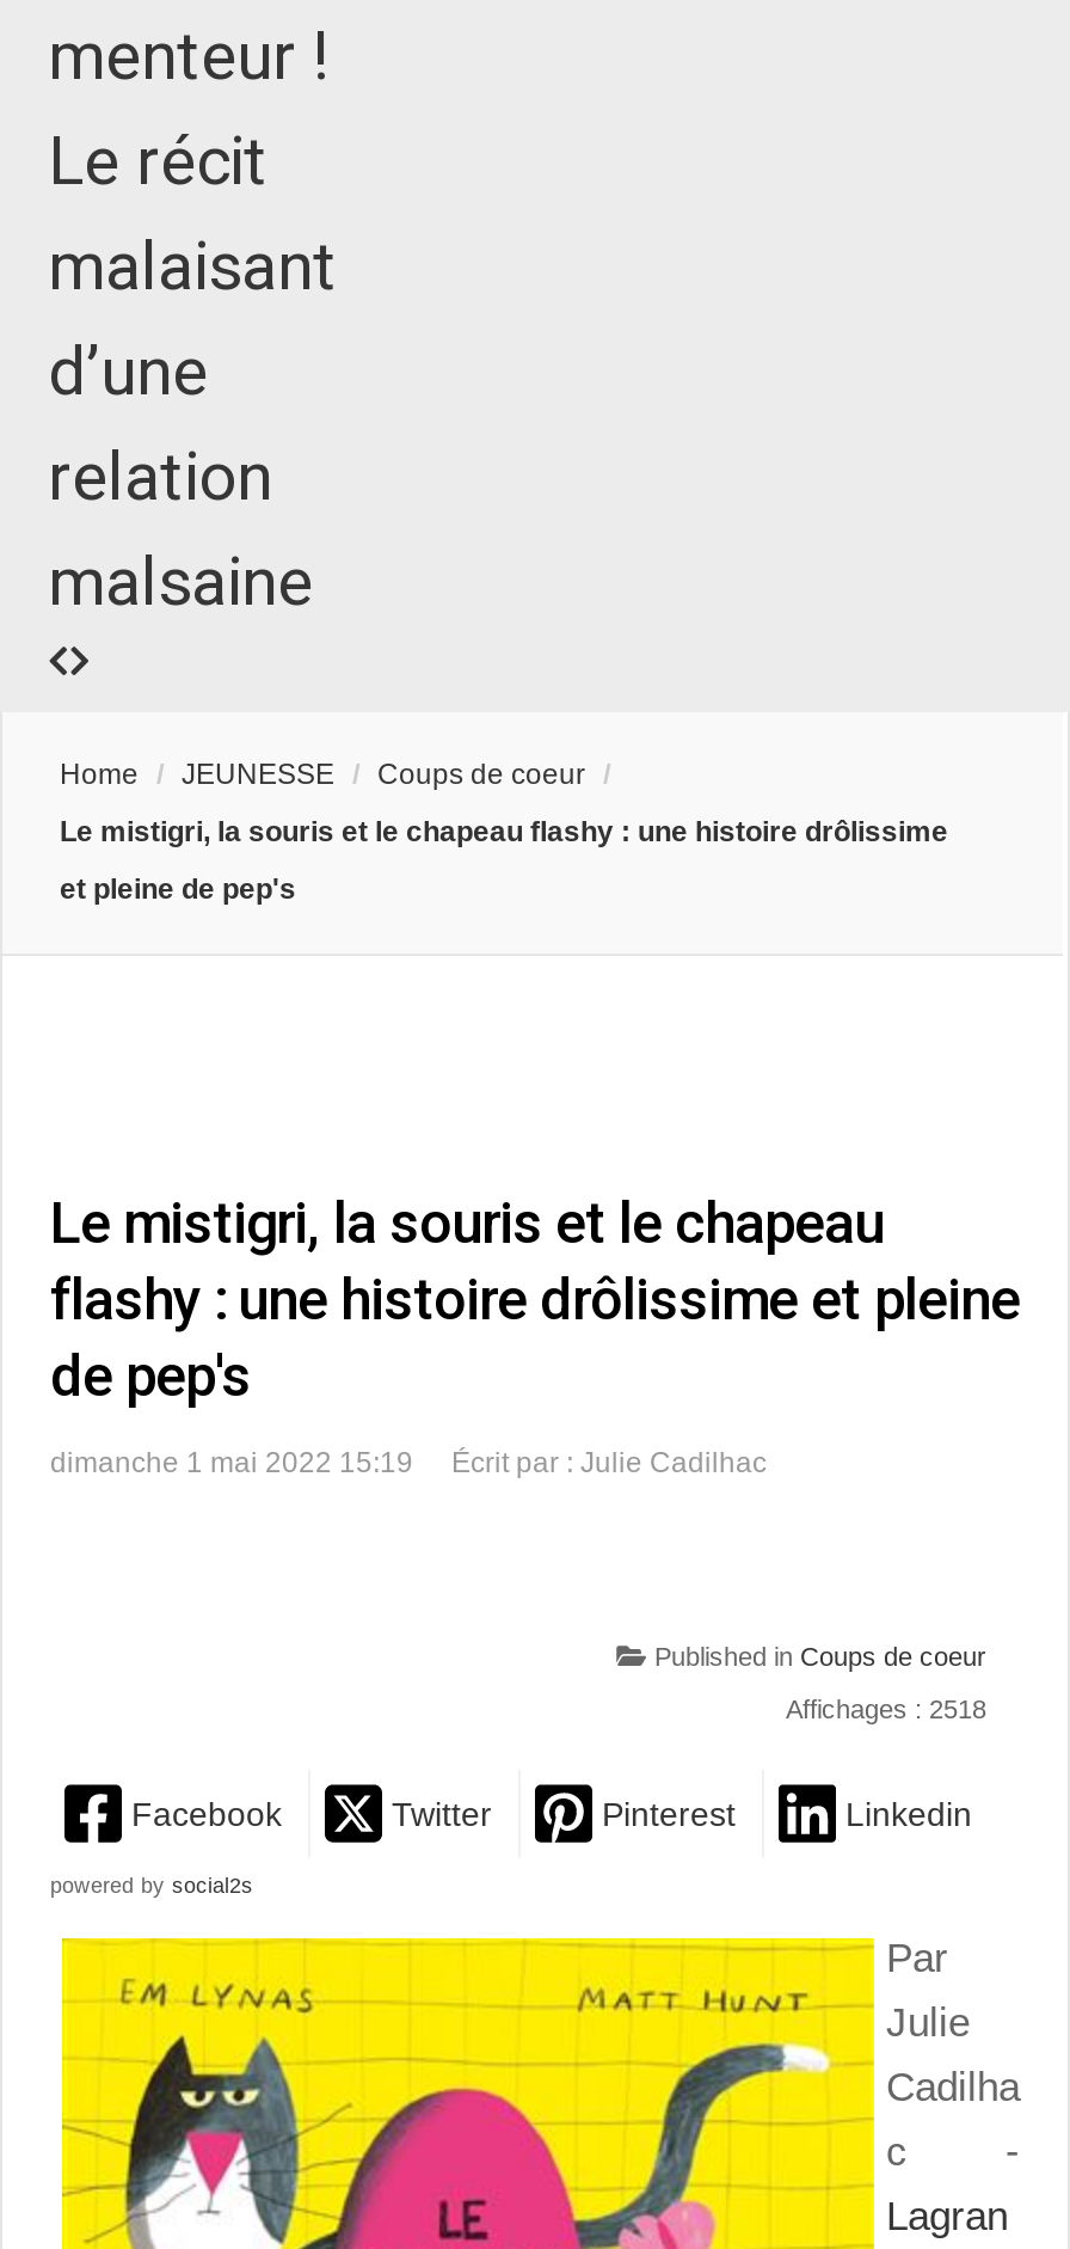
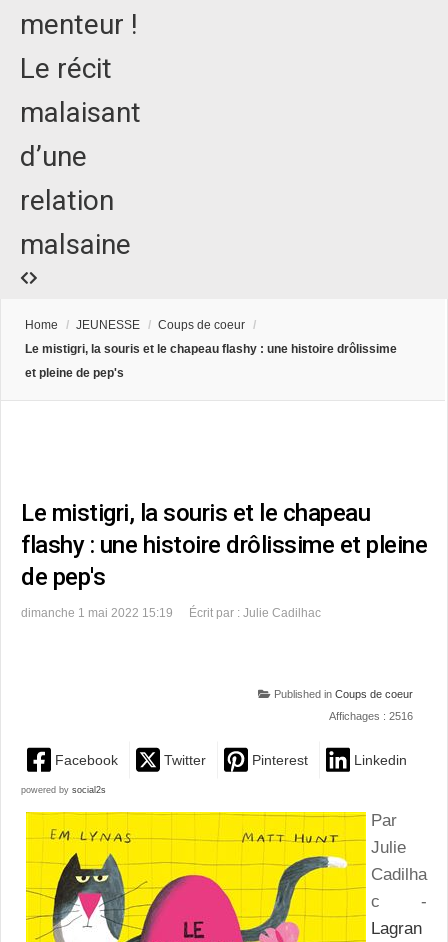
[786,1695,986,1724] Affichages : 2518 -> [329,710,413,722] Affichages : 2516

